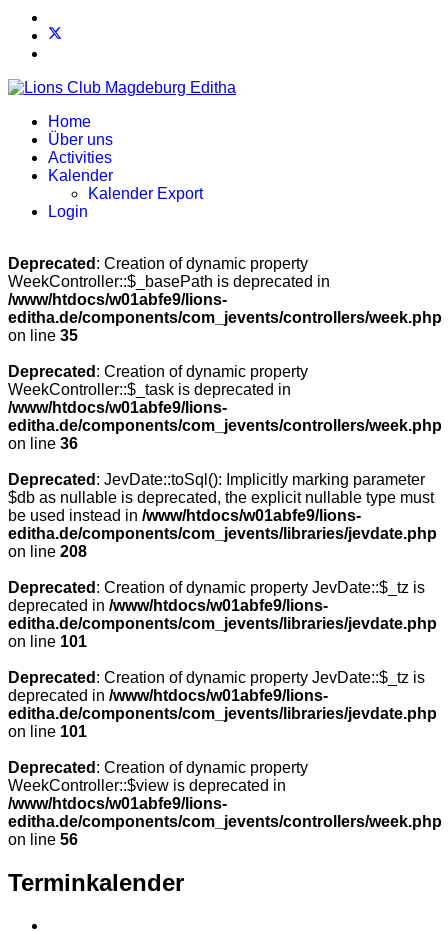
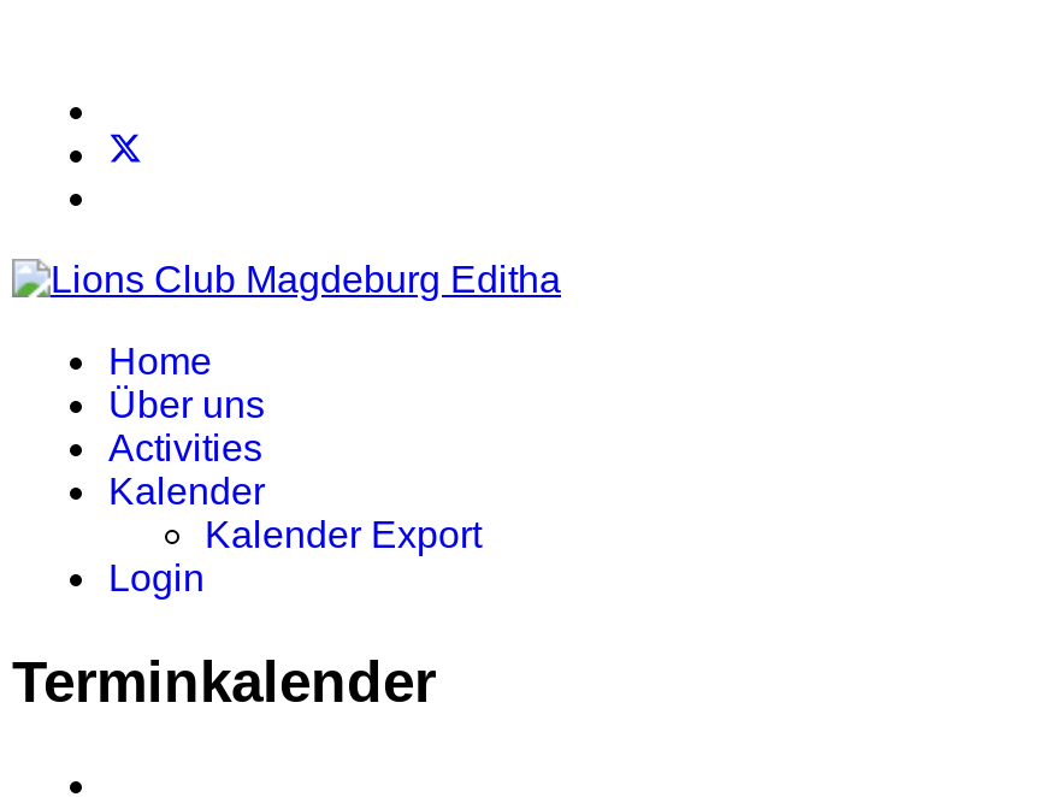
[8,255,442,848] Deprecated: Creation of dynamic property | WeekController::$_basePath is deprecated in | /www/htdocs/w01abfe9/lions- | editha.de/components/com_jevents/controllers/week.php | on line 35 | Deprecated: Creation of dynamic property | WeekController::$_task is deprecated in | /www/htdocs/w01abfe9/lions- | editha.de/components/com_jevents/controllers/week.php | on line 36 | Deprecated: JevDate::toSql(): Implicitly marking parameter | $db as nullable is deprecated, the explicit nullable type must | be used instead in /www/htdocs/w01abfe9/lions- | editha.de/components/com_jevents/libraries/jevdate.php | on line 208 | Deprecated: Creation of dynamic property JevDate::$_tz is | deprecated in /www/htdocs/w01abfe9/lions- | editha.de/components/com_jevents/libraries/jevdate.php | on line 101 | Deprecated: Creation of dynamic property JevDate::$_tz is | deprecated in /www/htdocs/w01abfe9/lions- | editha.de/components/com_jevents/libraries/jevdate.php | on line 101 | Deprecated: Creation of dynamic property | WeekController::$view is deprecated in | /www/htdocs/w01abfe9/lions- | editha.de/components/com_jevents/controllers/week.php | on line 56 -> none

